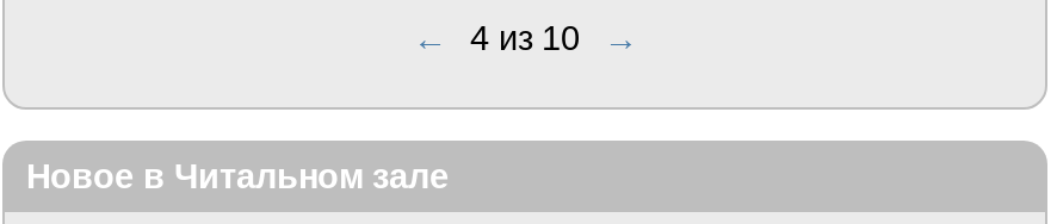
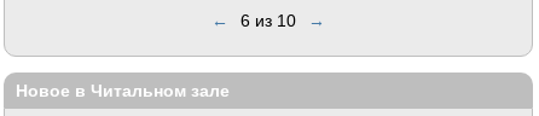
[470,19,580,57] 4 из 10 -> [240,11,296,30] 6 из 10

